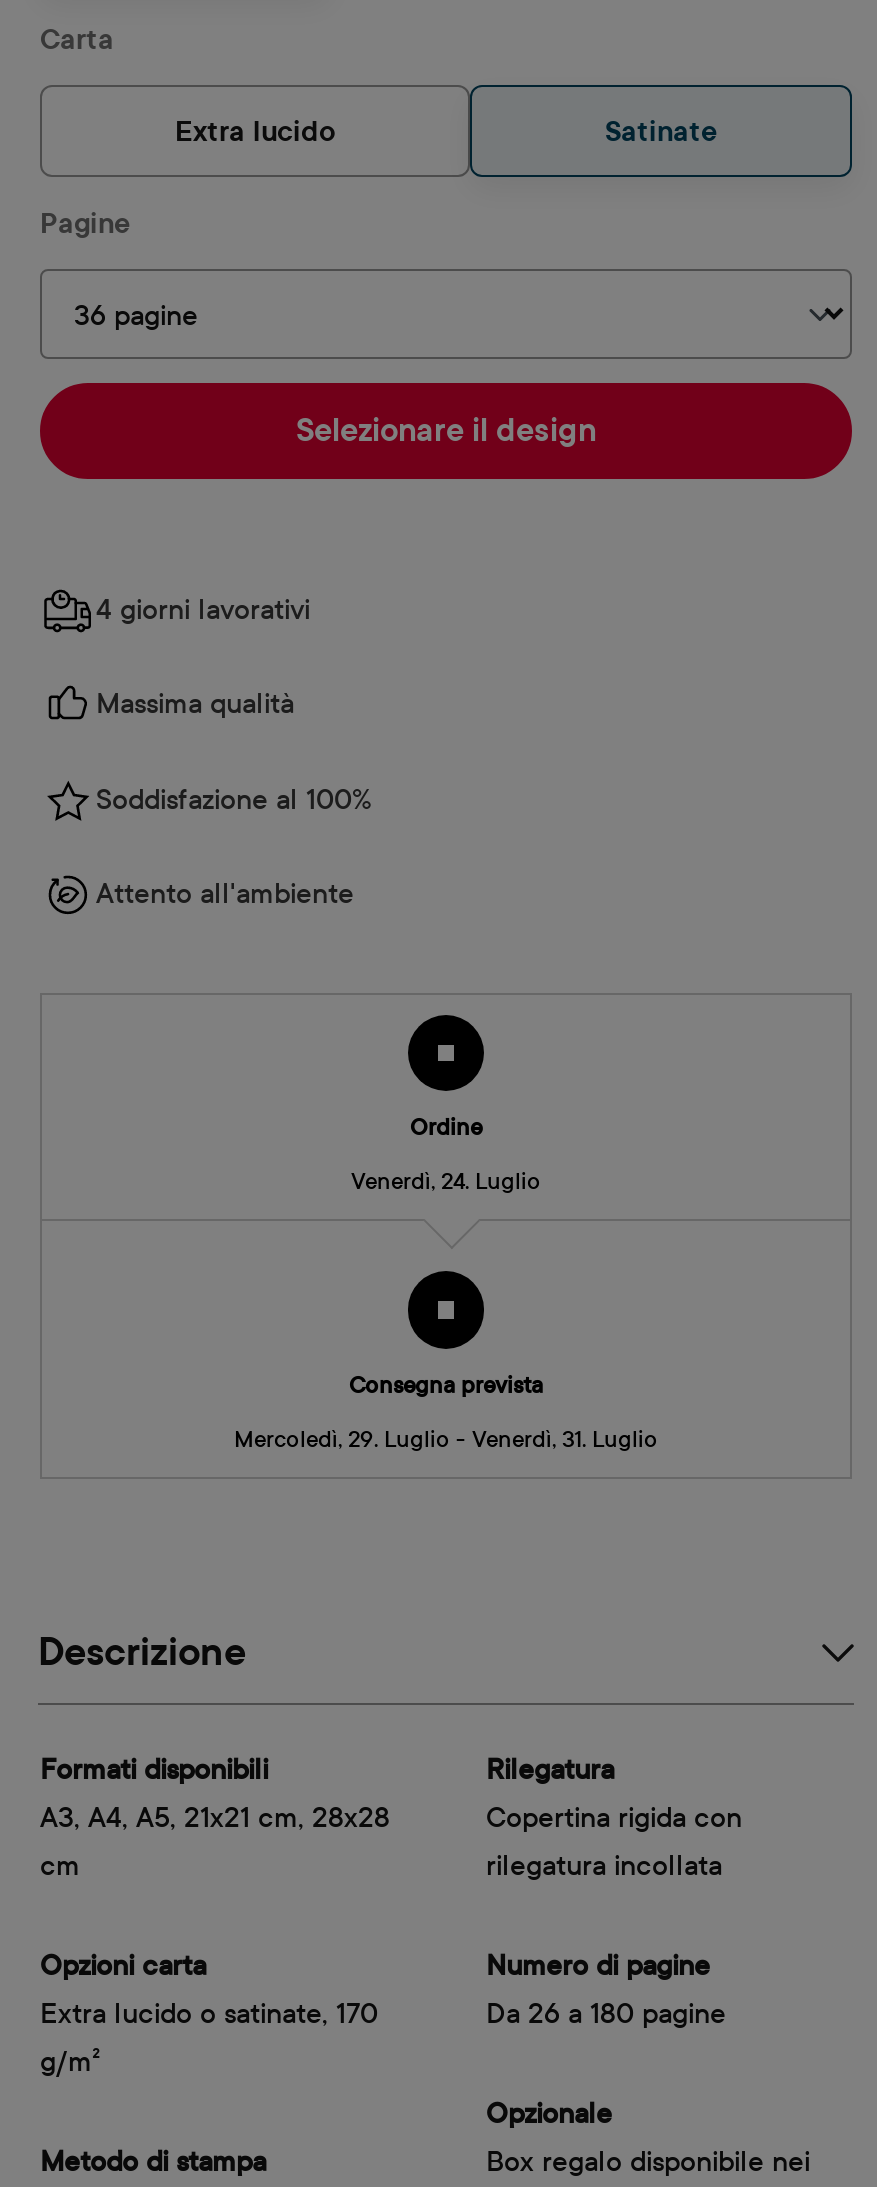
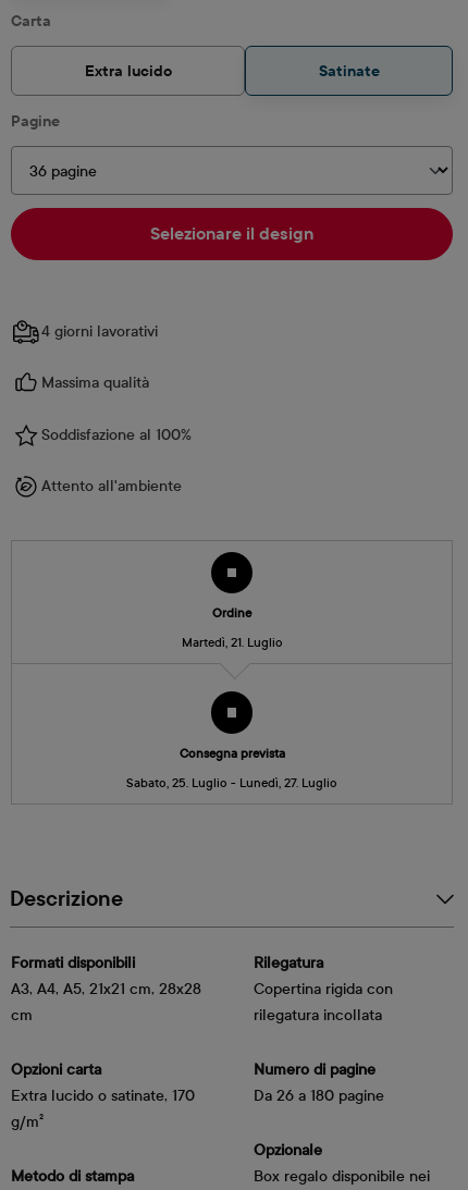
[351,1168,541,1196] Venerdì, 24. Luglio -> [181,635,282,650] Martedì, 21. Luglio
[234,1425,658,1453] Mercoledì, 29. Luglio - Venerdì, 31. Luglio -> [126,775,337,790] Sabato, 25. Luglio - Lunedì, 27. Luglio

